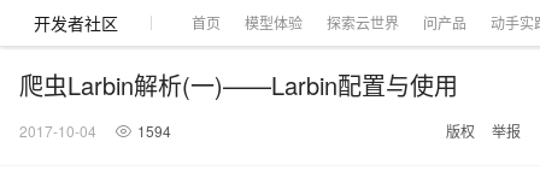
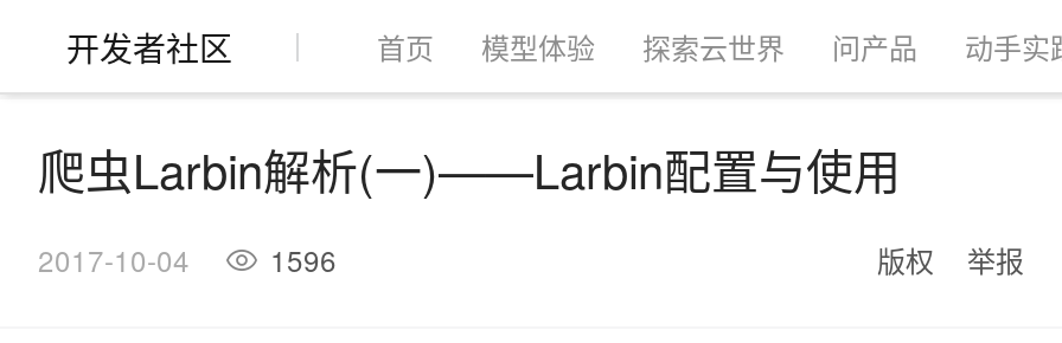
[19,120,171,141] 2017-10-04 1594 -> [38,239,337,279] 2017-10-04 1596

